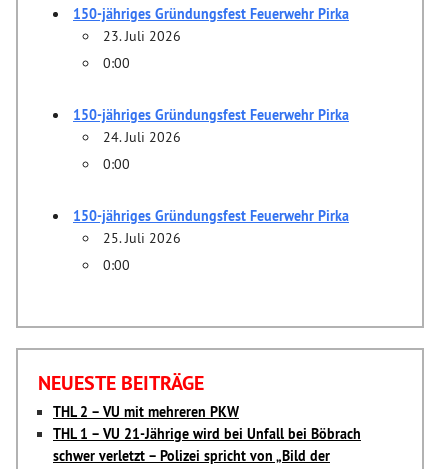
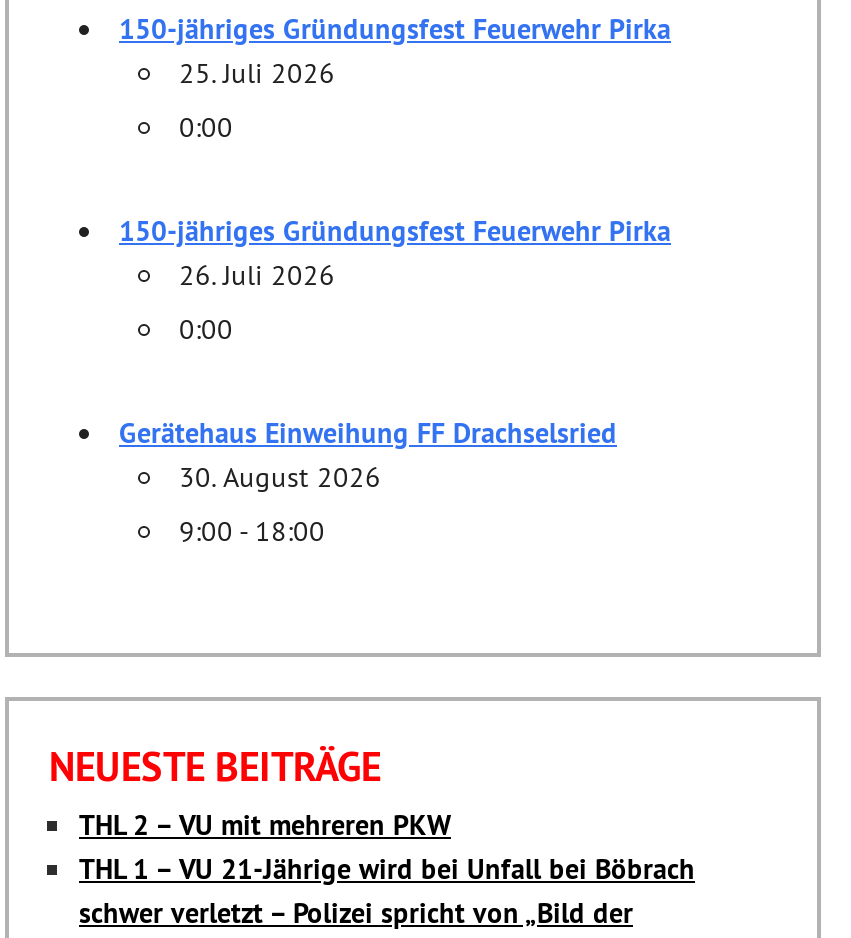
[103,27,181,45] 23. Juli 2026 -> [179,55,335,91] 25. Juli 2026
[103,128,181,146] 24. Juli 2026 -> [179,257,335,293] 26. Juli 2026
[73,207,349,247] 150-jähriges Gründungsfest Feuerwehr Pirka | 25. Juli 2026 -> [119,415,617,495] Gerätehaus Einweihung FF Drachselsried | 30. August 2026
[103,256,130,274] 0:00 -> [179,513,325,549] 9:00 - 18:00

